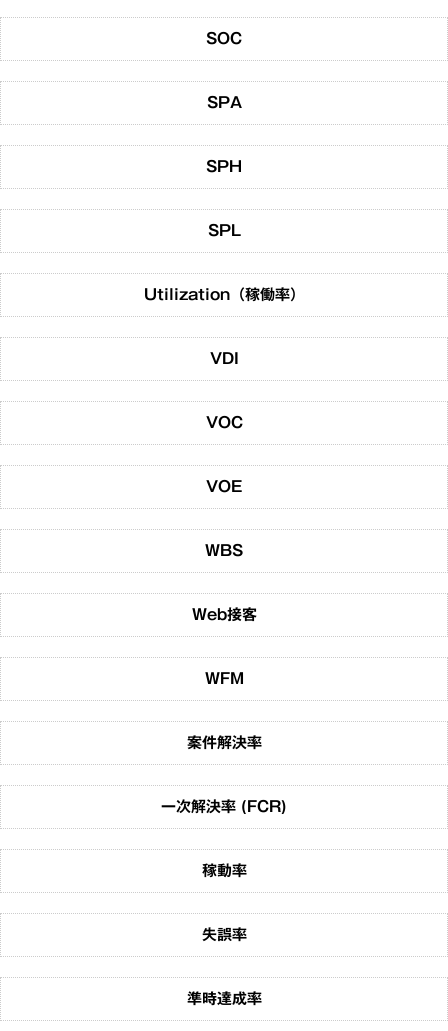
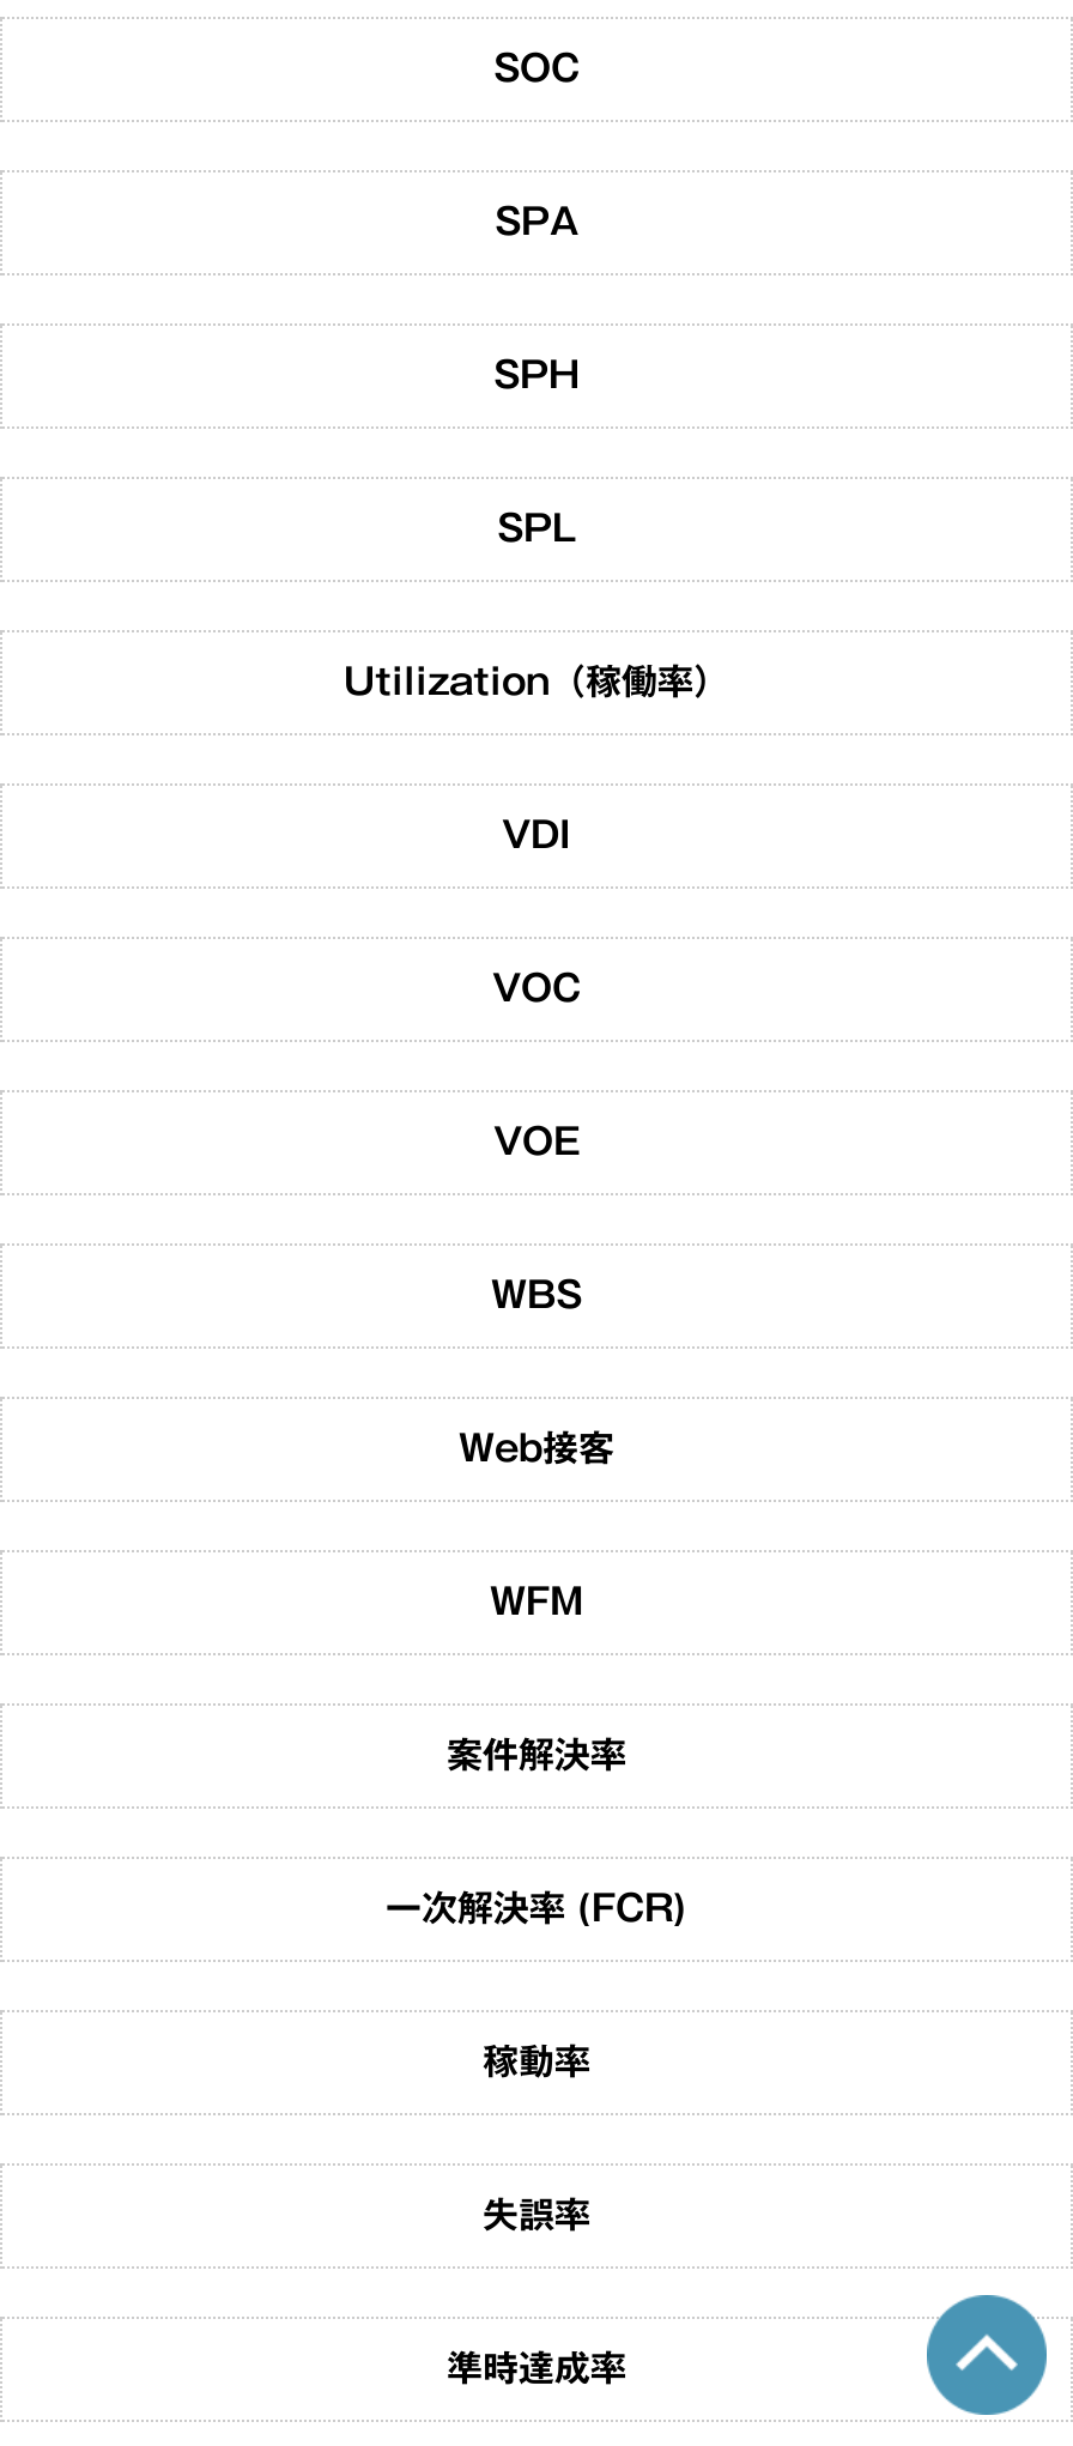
none -> [925,2293,1049,2417] [image]

